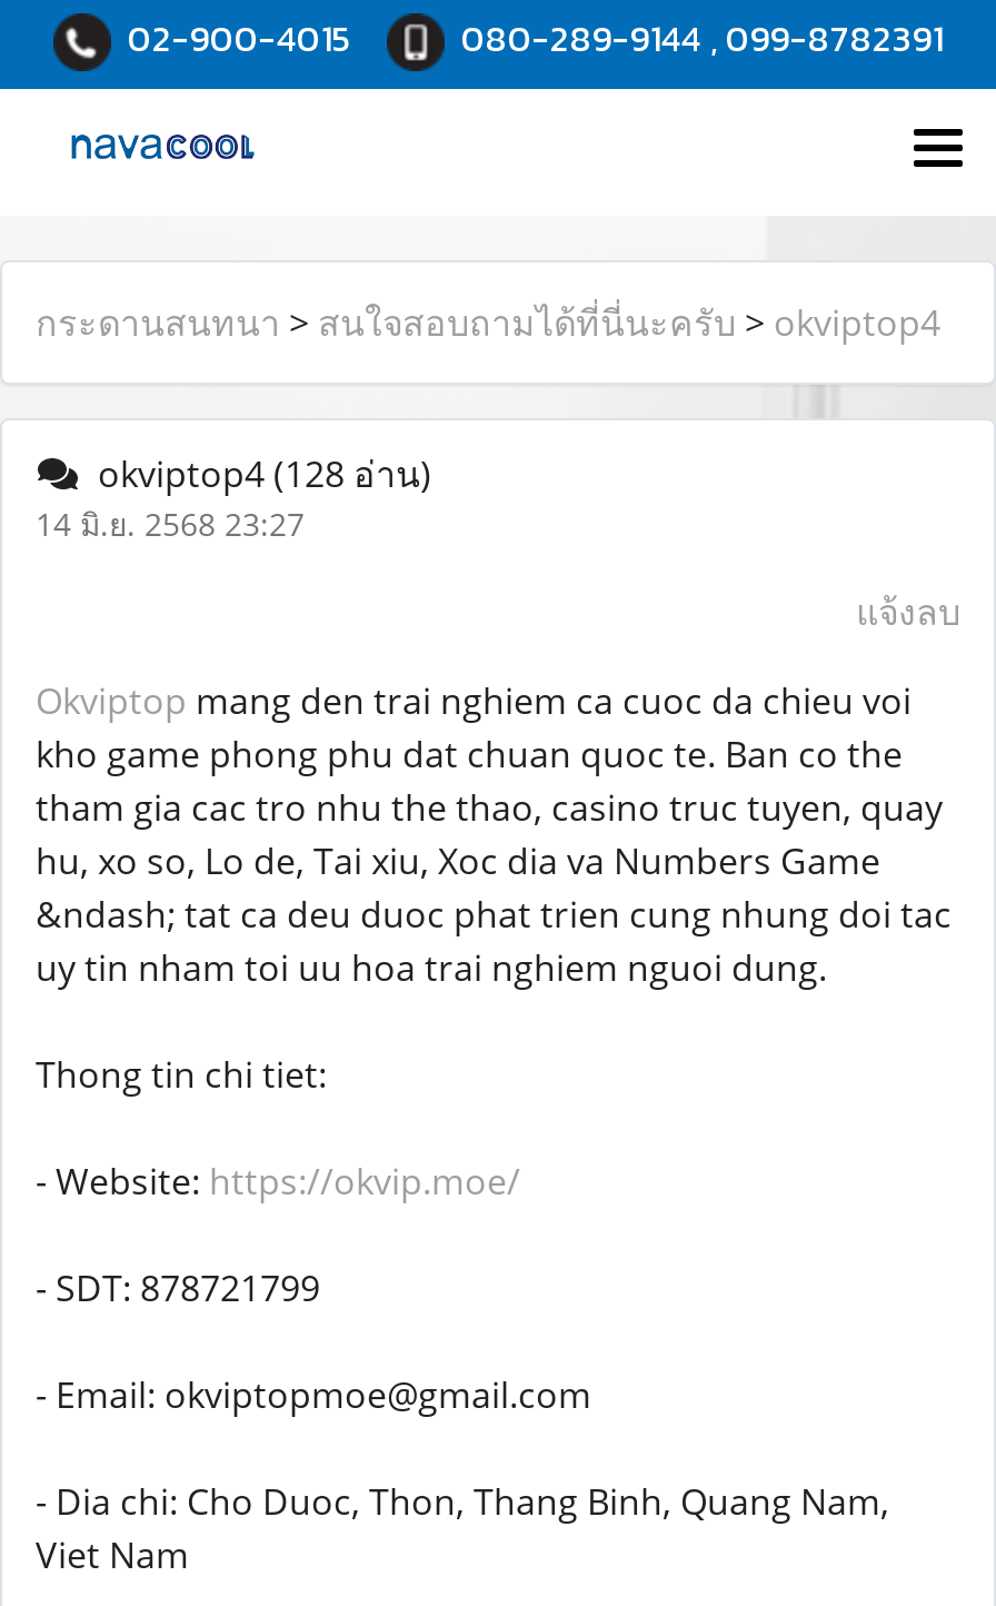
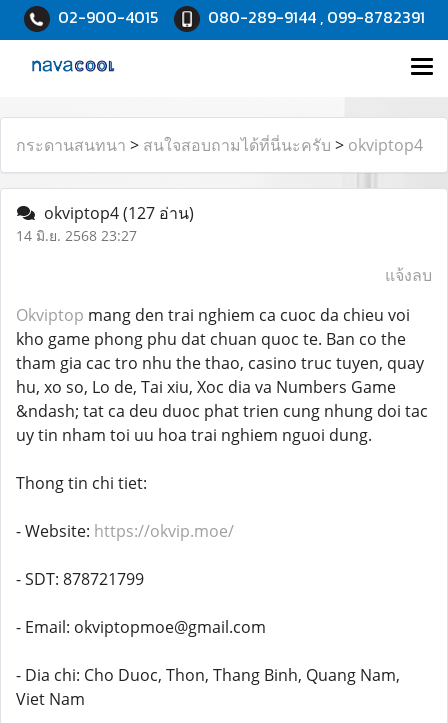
[80,450,431,499] okviptop4 (128 อ่าน) -> [36,202,194,224] okviptop4 (127 อ่าน)

